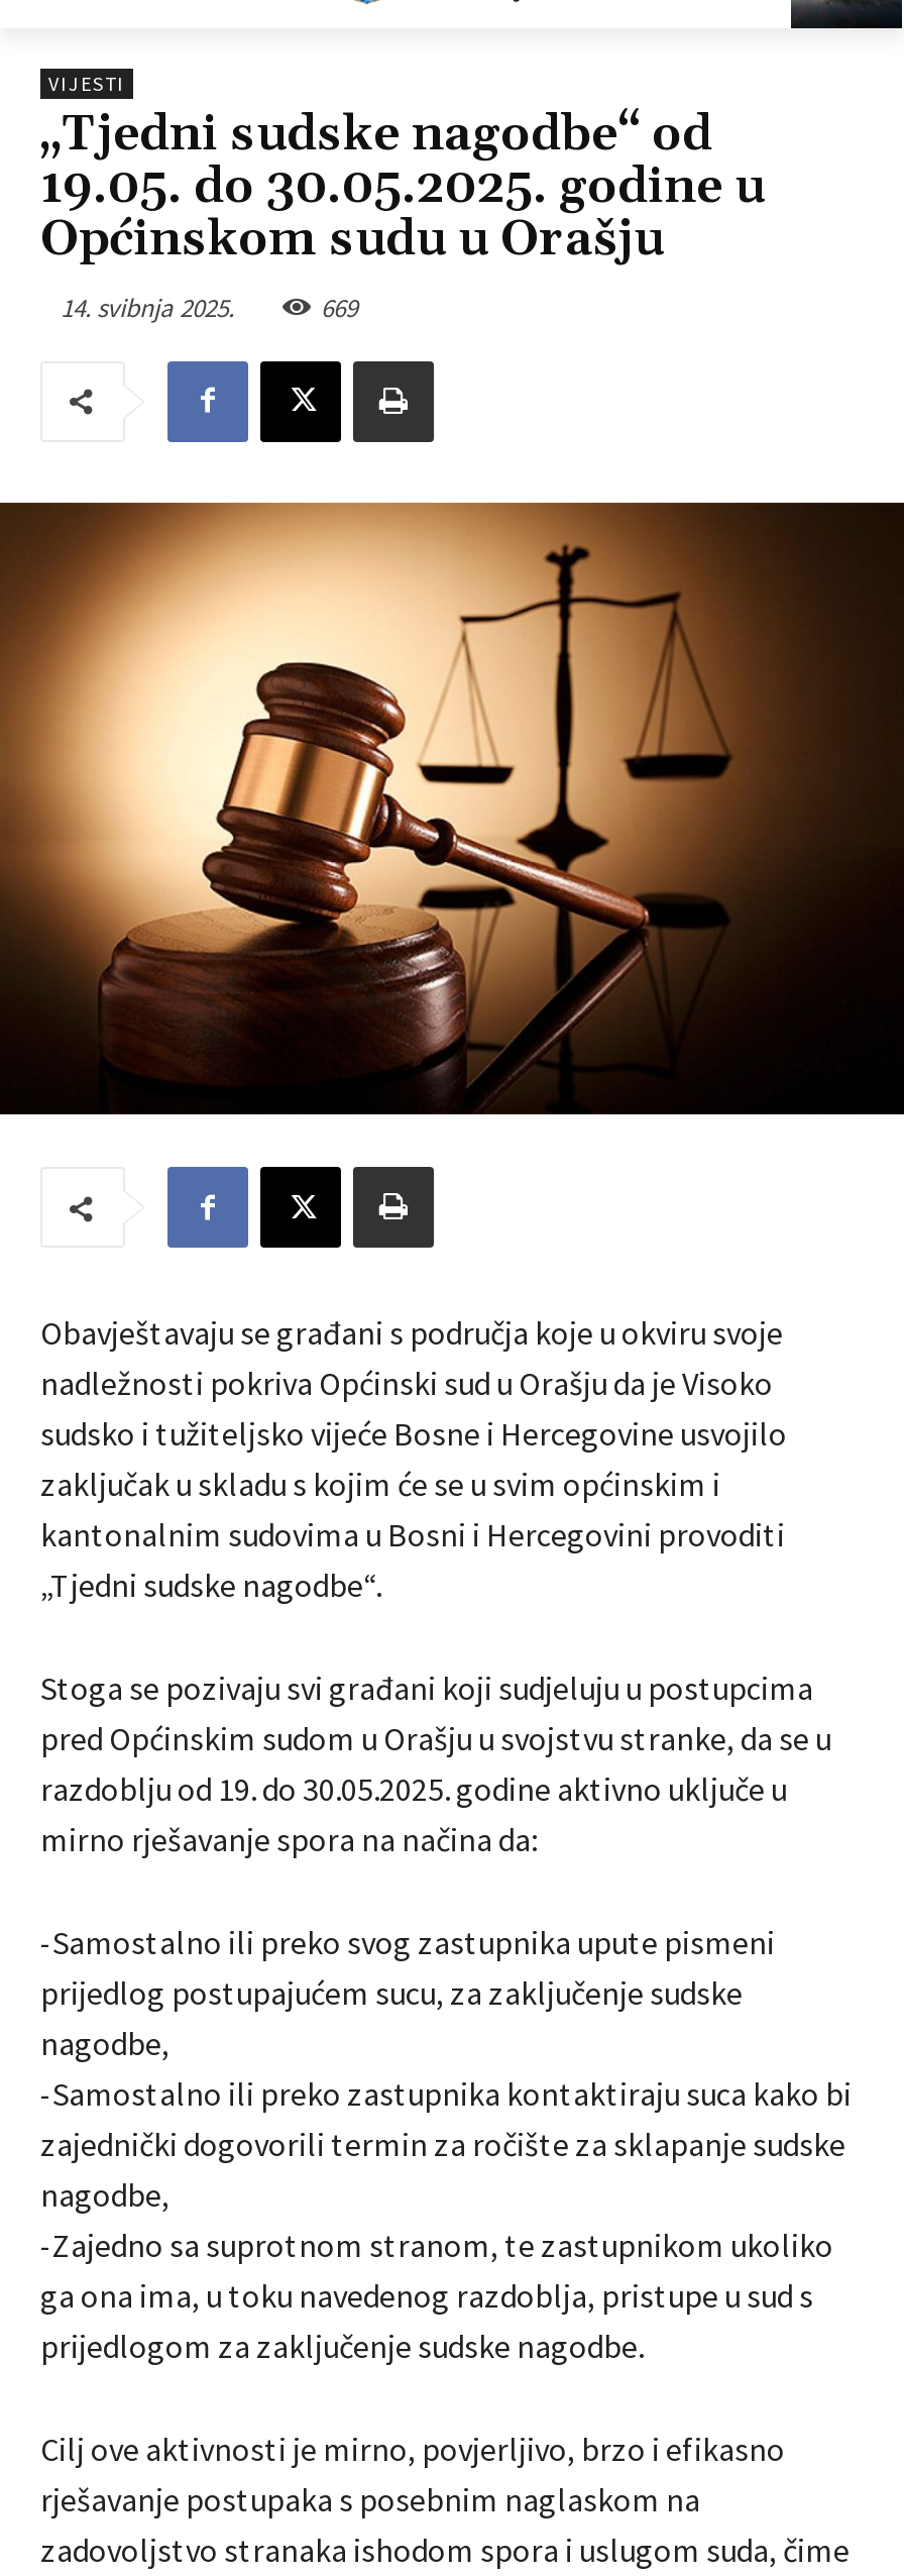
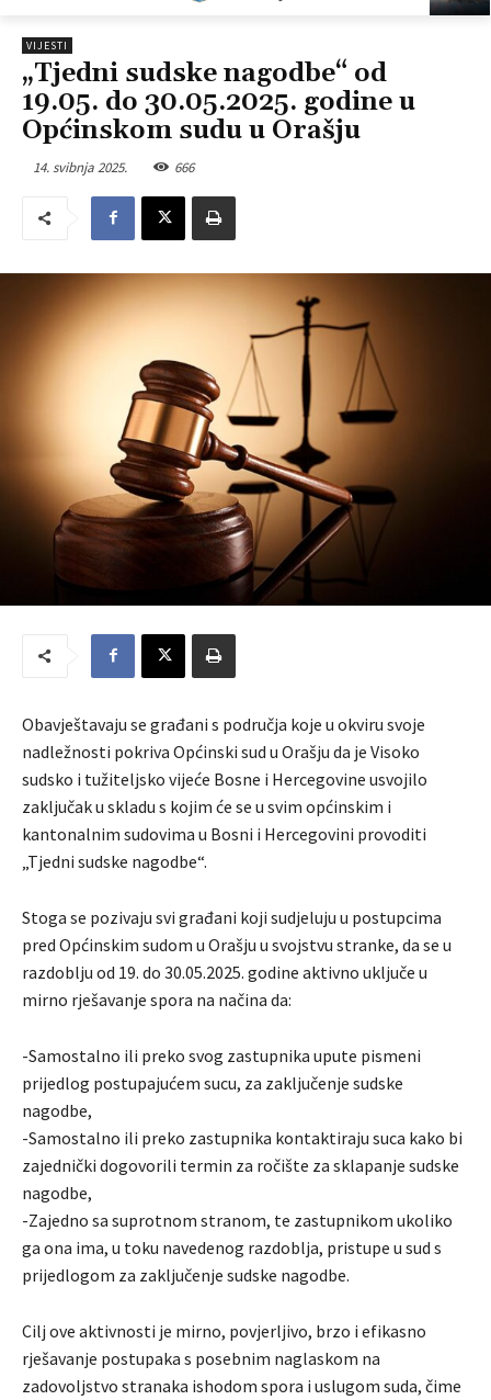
[321,290,357,325] 669 -> [174,158,194,176] 666

